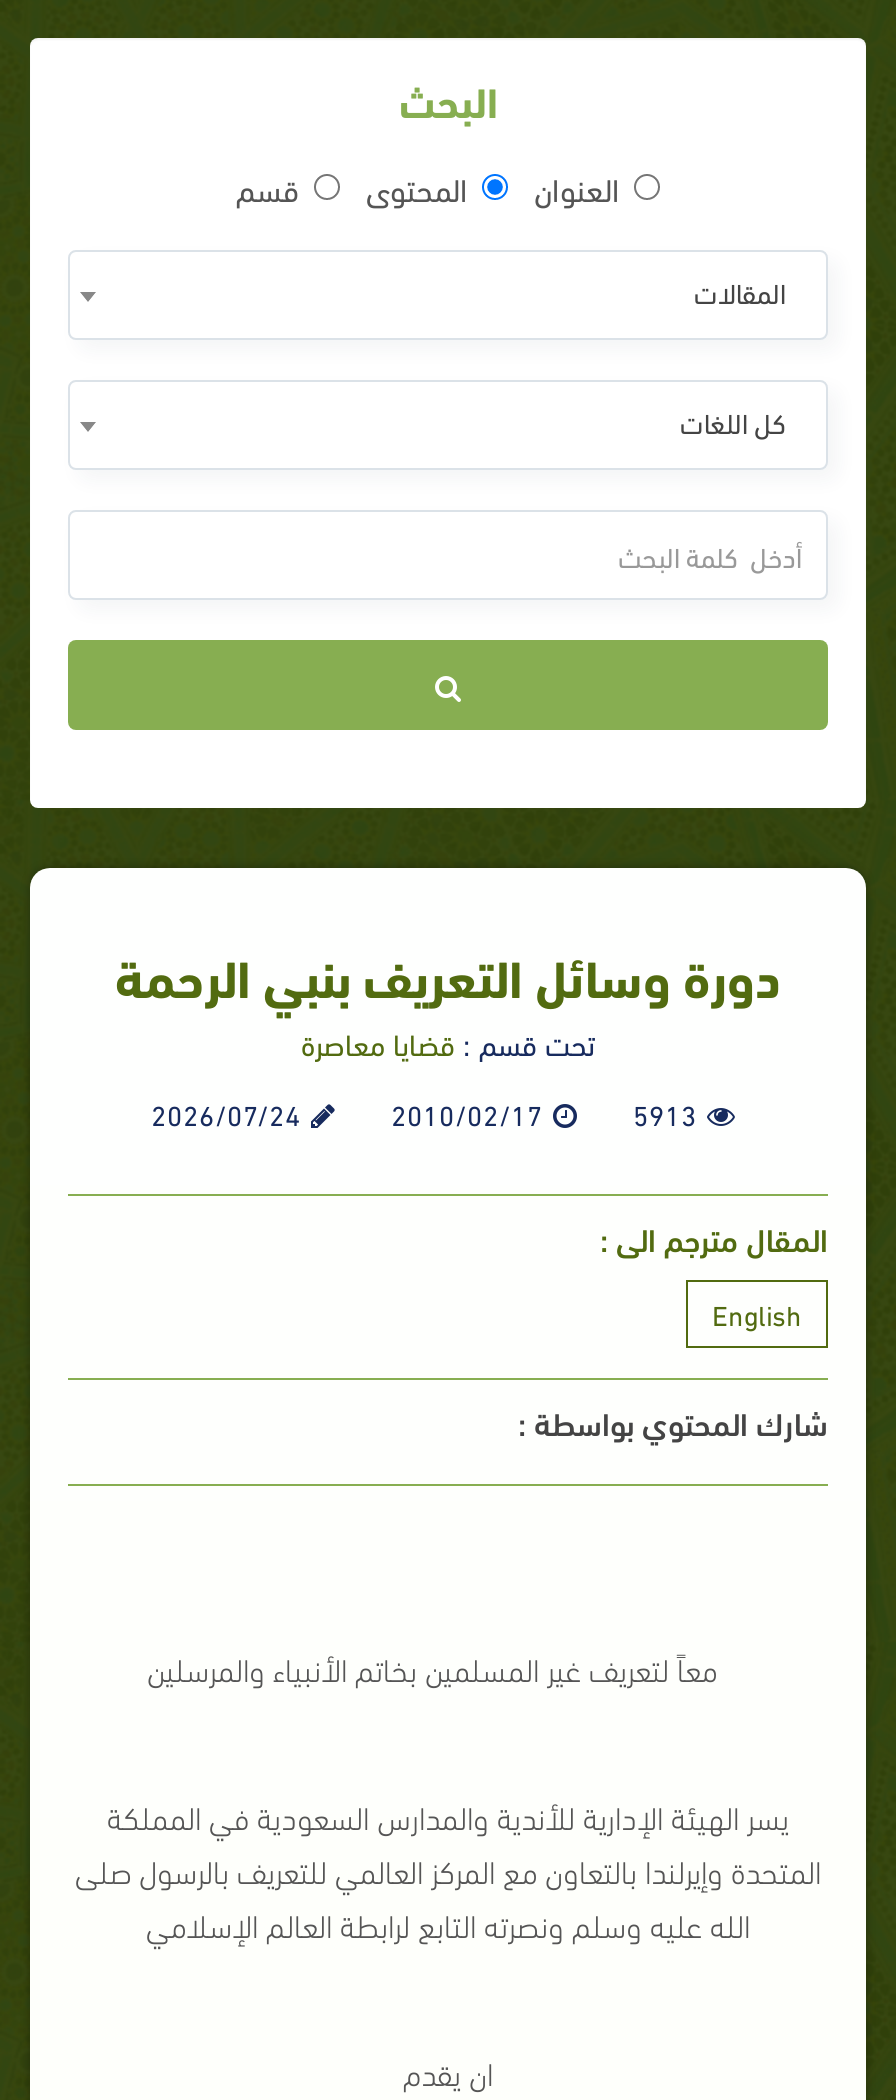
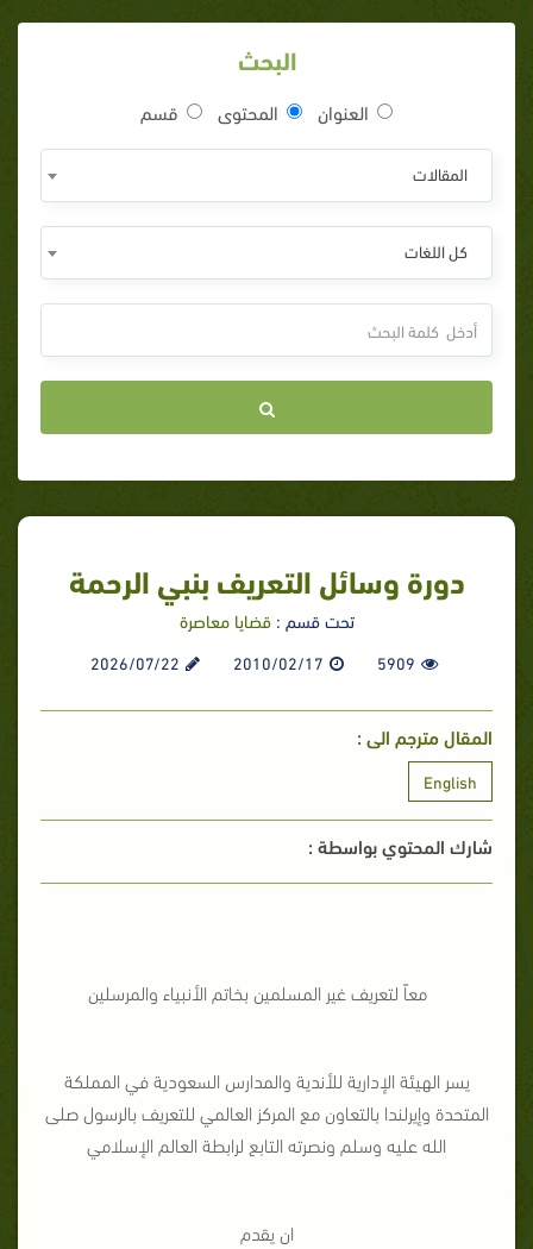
[151,1092,301,1134] 2026/07/24 -> [90,649,179,674] 2026/07/22
[633,1092,697,1134] 5913 -> [377,649,415,674] 5909

